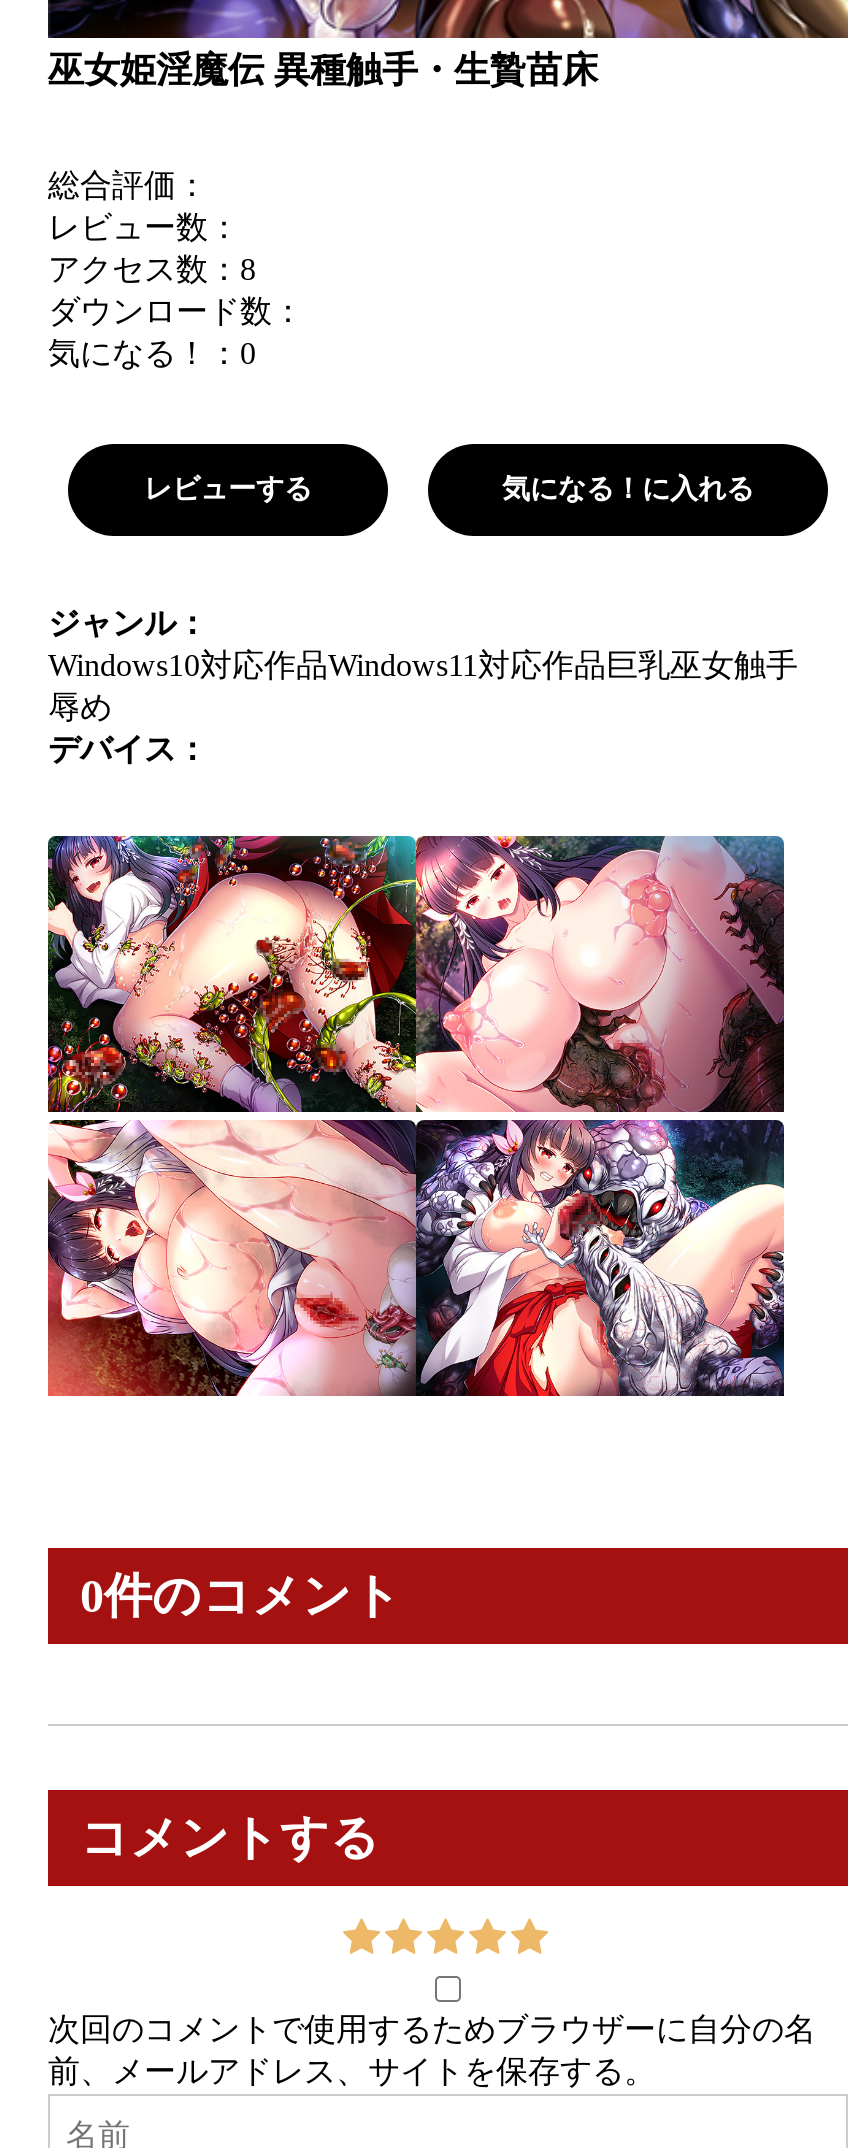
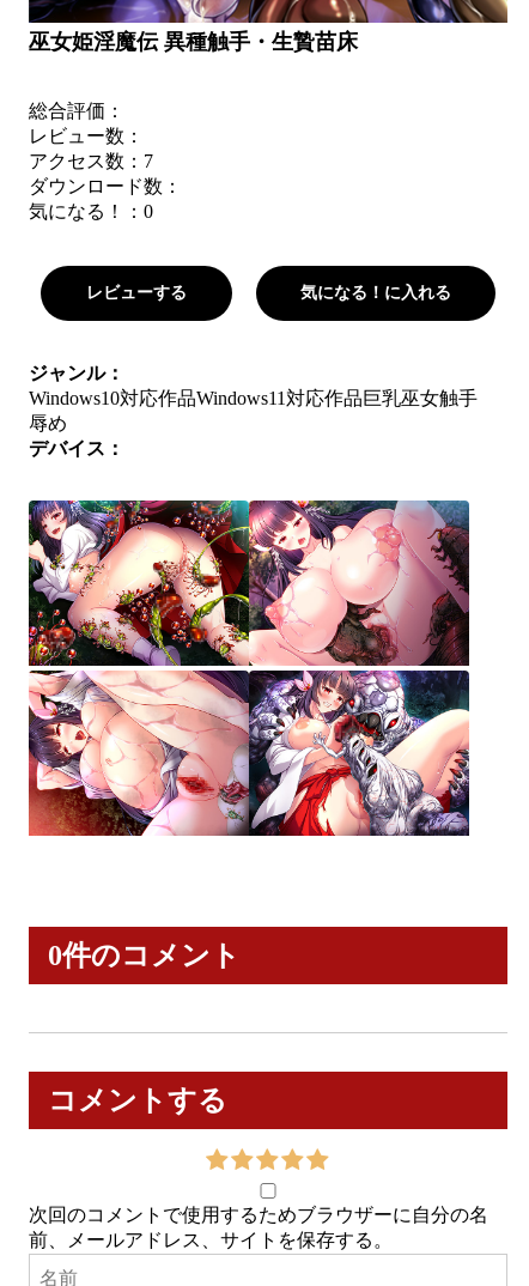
[48,252,256,286] アクセス数：8 -> [29,151,153,171] アクセス数：7

